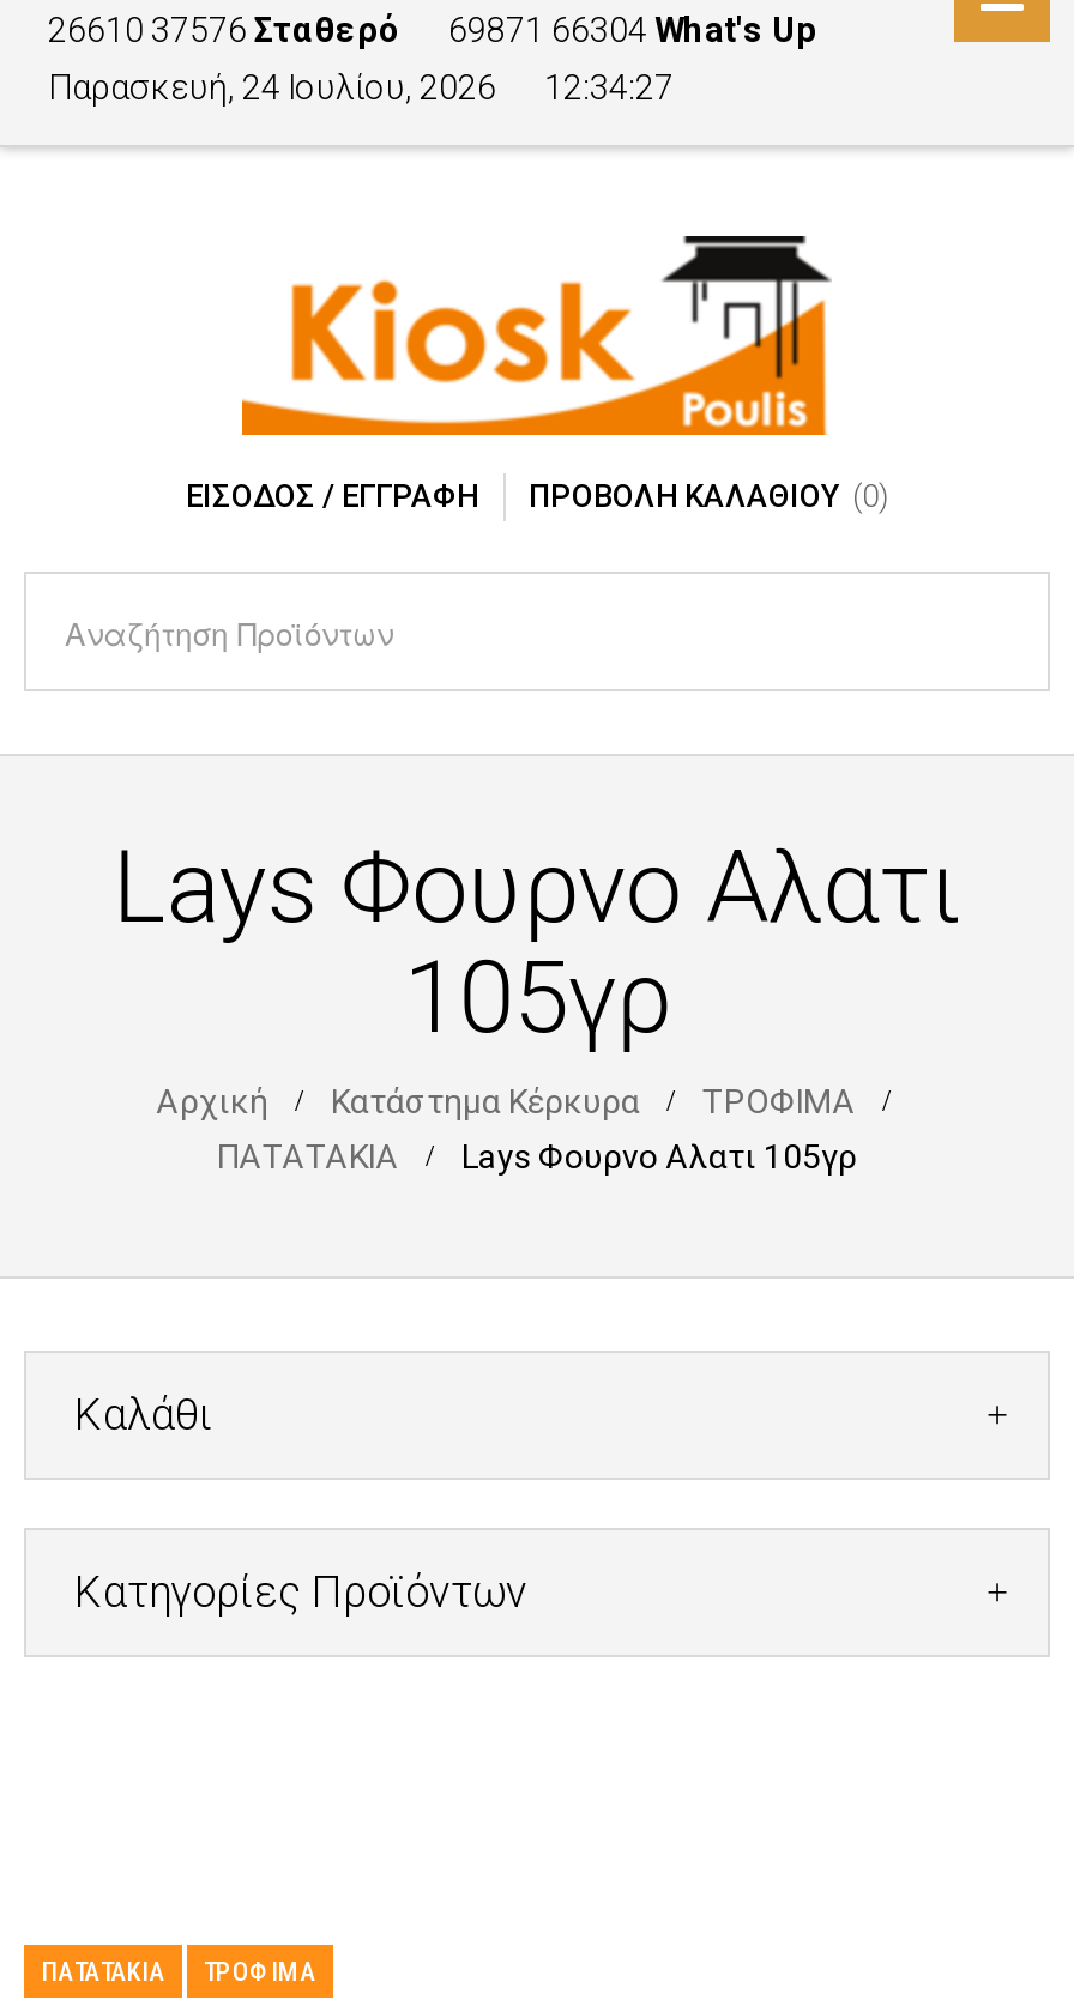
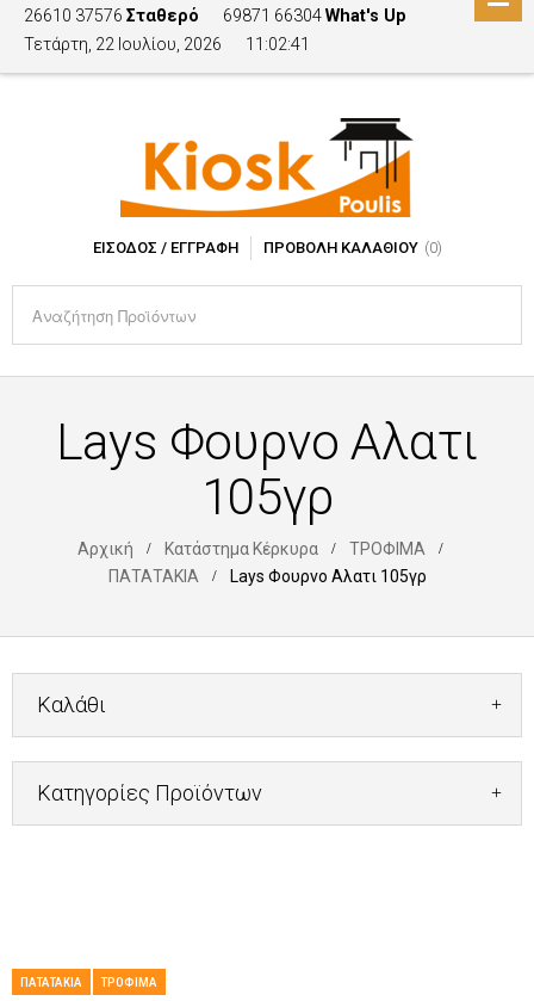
[48,68,496,107] Παρασκευή, 24 Ιουλίου, 2026 -> [24,35,222,54] Τετάρτη, 22 Ιουλίου, 2026
[544,68,674,107] 12:34:27 -> [246,35,310,54] 11:02:41

